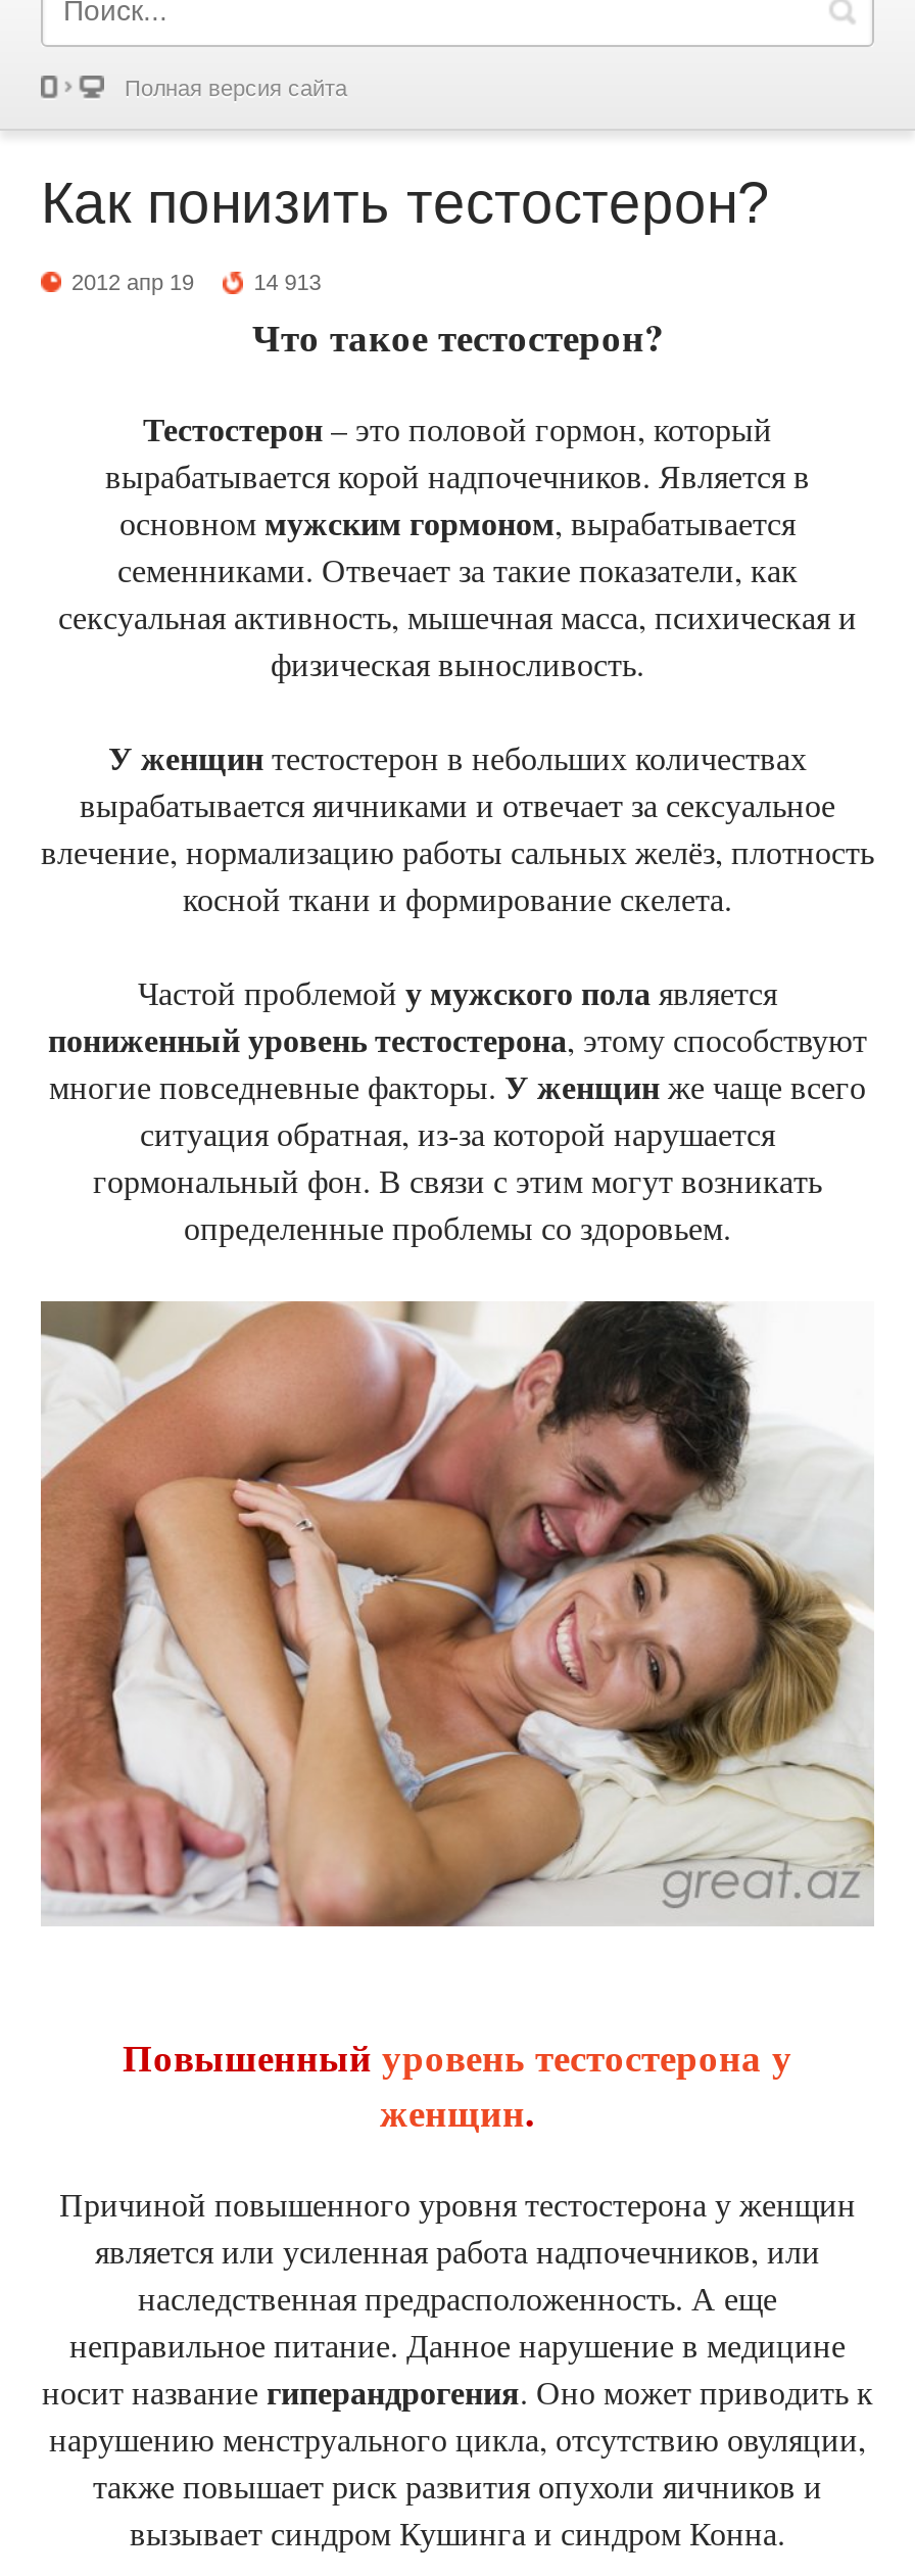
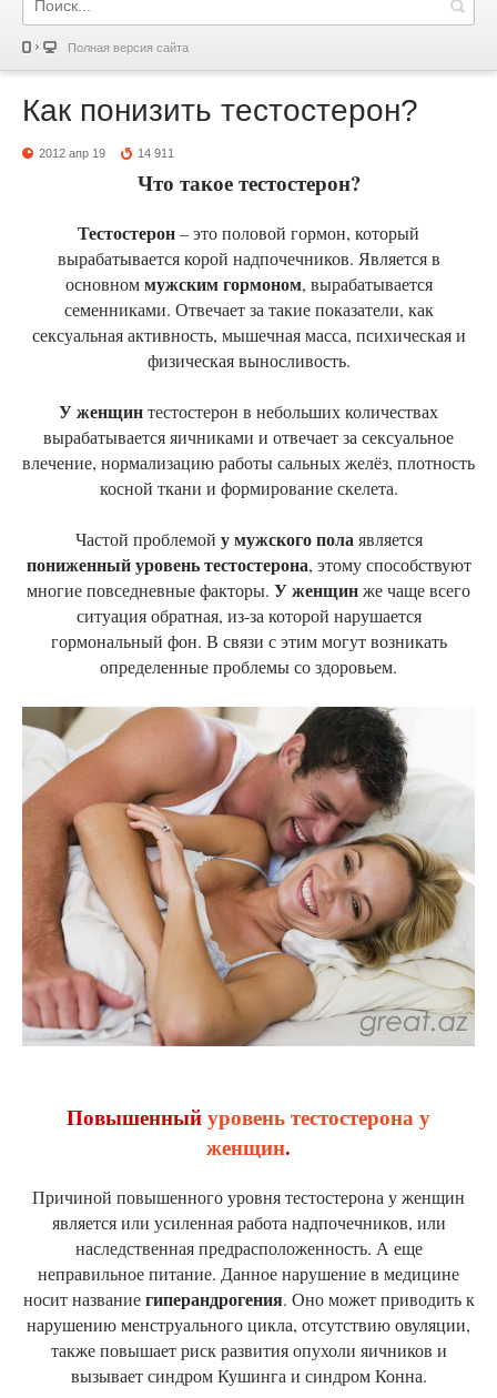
[254,270,321,294] 14 913 -> [138,146,174,160] 14 911

